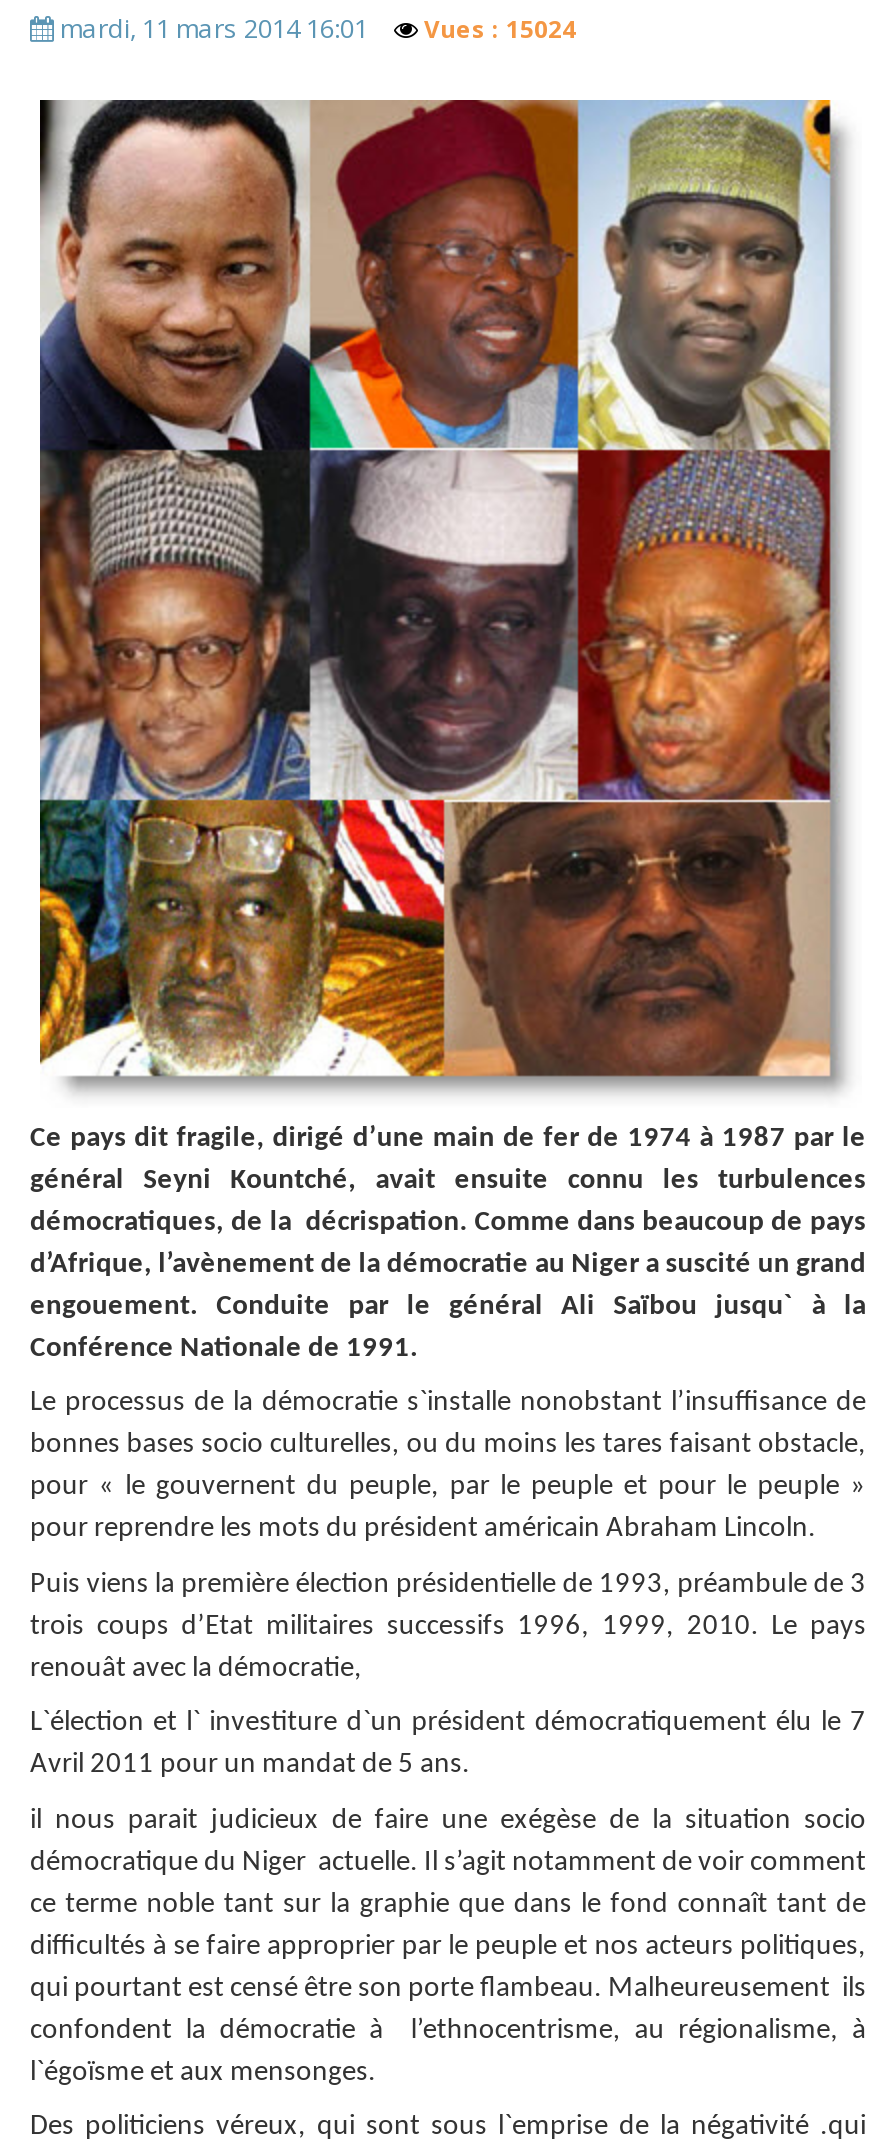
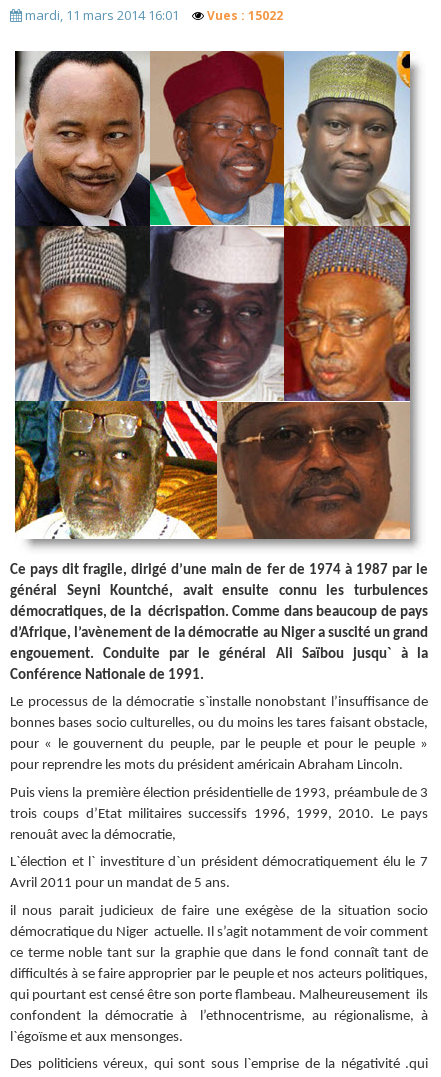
[60,10,576,46] mardi, 11 mars 2014 16:01 Vues : 15024 -> [25,6,283,24] mardi, 11 mars 2014 16:01 Vues : 15022

